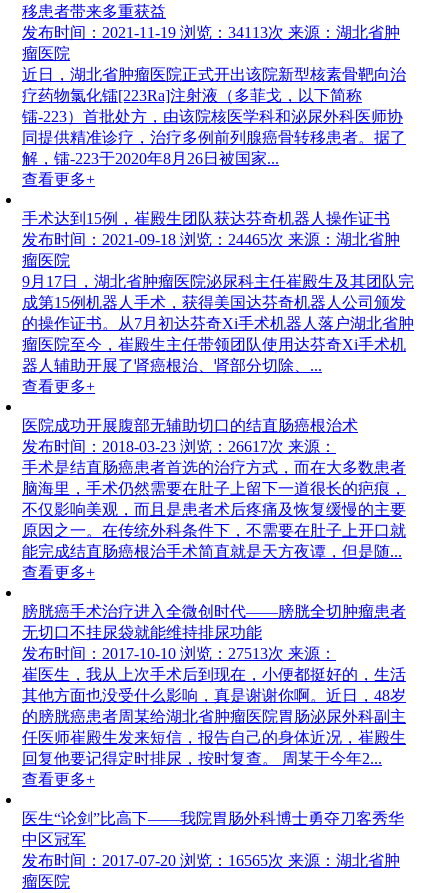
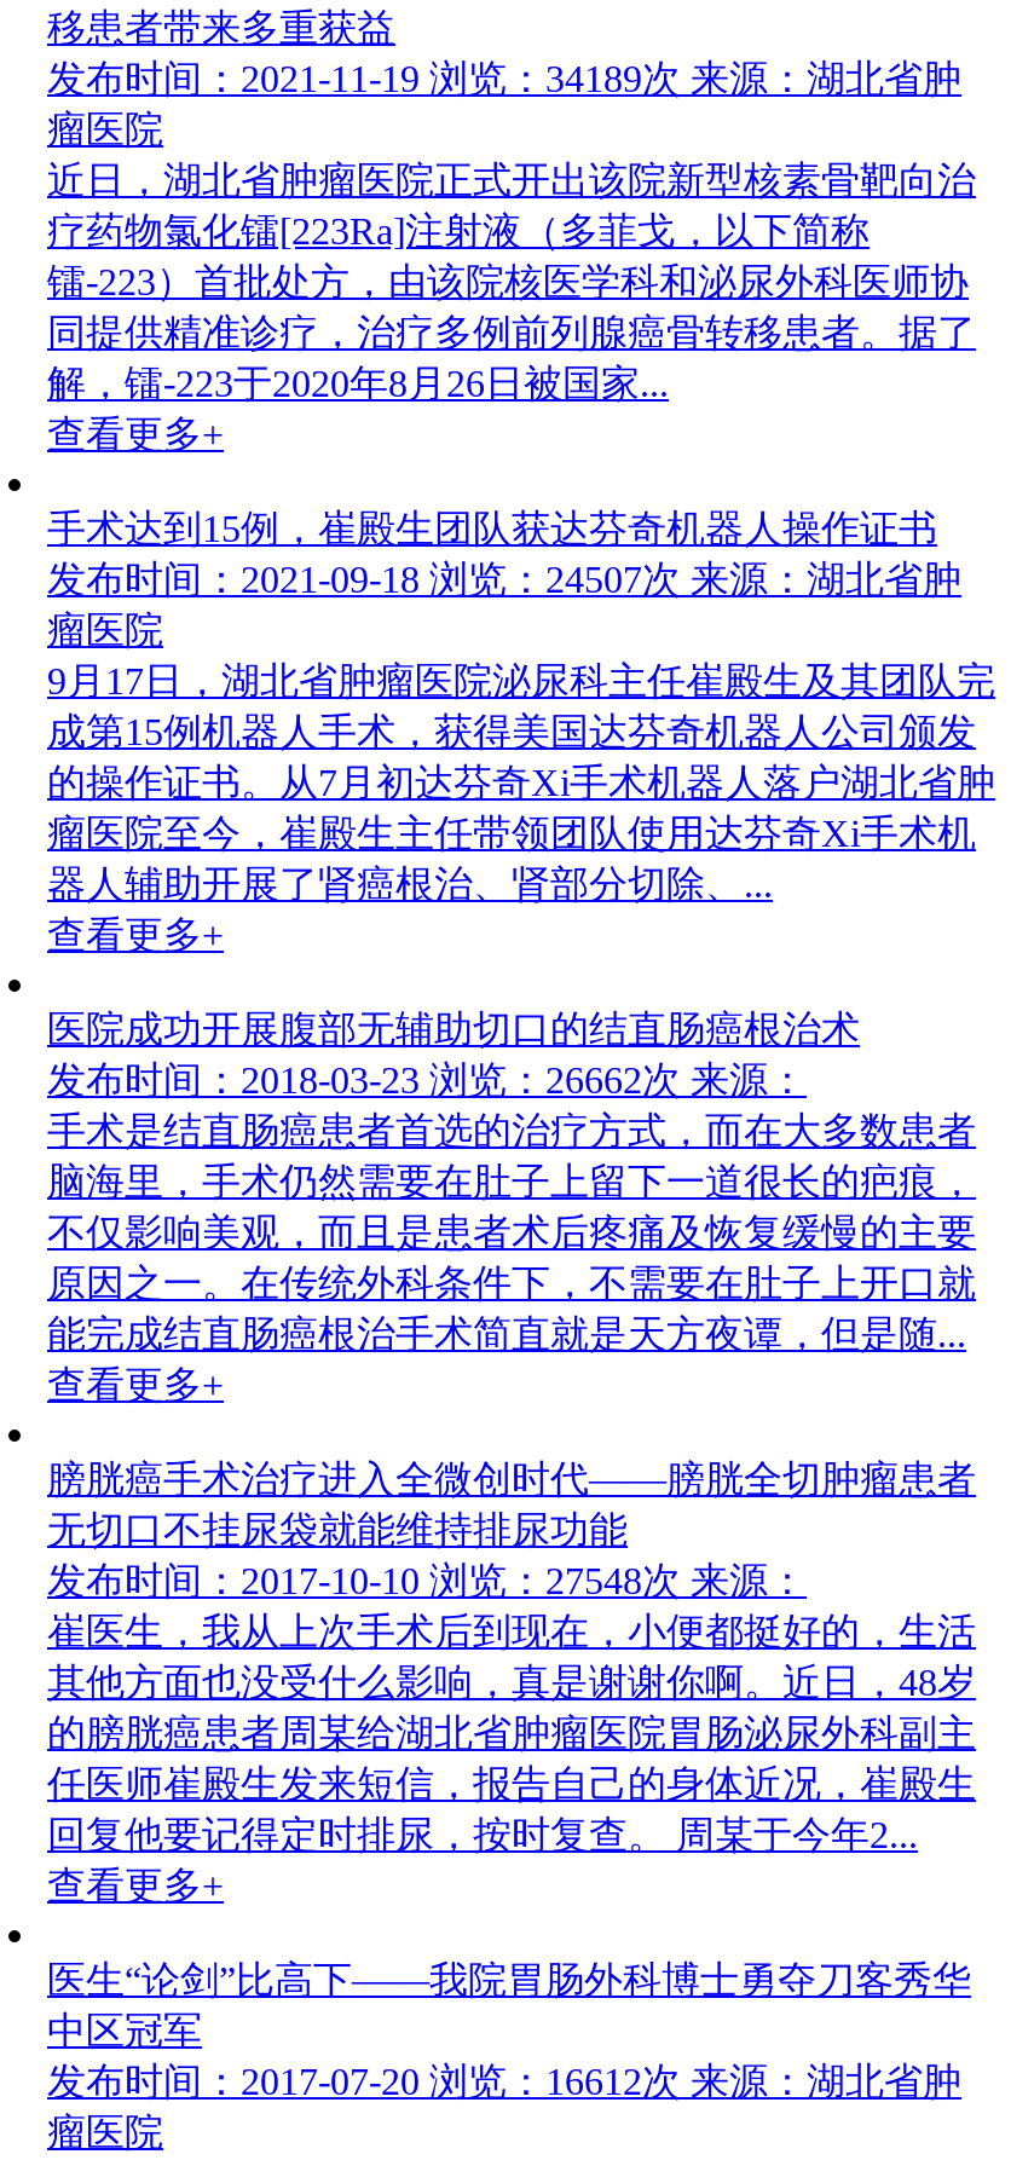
[22,24,400,41] 发布时间：2021-11-19 浏览：34113次 来源：湖北省肿 -> [47,58,961,99] 发布时间：2021-11-19 浏览：34189次 来源：湖北省肿
[22,231,400,248] 发布时间：2021-09-18 浏览：24465次 来源：湖北省肿 -> [47,559,961,600] 发布时间：2021-09-18 浏览：24507次 来源：湖北省肿
[22,438,336,455] 发布时间：2018-03-23 浏览：26617次 来源： -> [47,1059,807,1100] 发布时间：2018-03-23 浏览：26662次 来源：
[22,645,336,662] 发布时间：2017-10-10 浏览：27513次 来源： -> [47,1560,807,1601] 发布时间：2017-10-10 浏览：27548次 来源：
[22,852,400,869] 发布时间：2017-07-20 浏览：16565次 来源：湖北省肿 -> [47,2061,961,2102] 发布时间：2017-07-20 浏览：16612次 来源：湖北省肿

